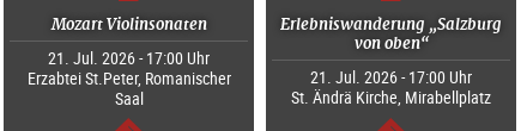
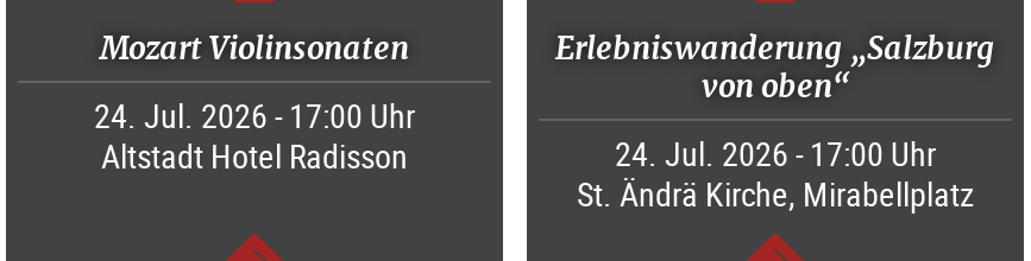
[27,47,231,110] 21. Jul. 2026 - 17:00 Uhr | Erzabtei St.Peter, Romanischer | Saal -> [94,93,415,178] 24. Jul. 2026 - 17:00 Uhr | Altstadt Hotel Radisson
[310,66,472,88] 21. Jul. 2026 - 17:00 Uhr -> [615,131,936,176] 24. Jul. 2026 - 17:00 Uhr

